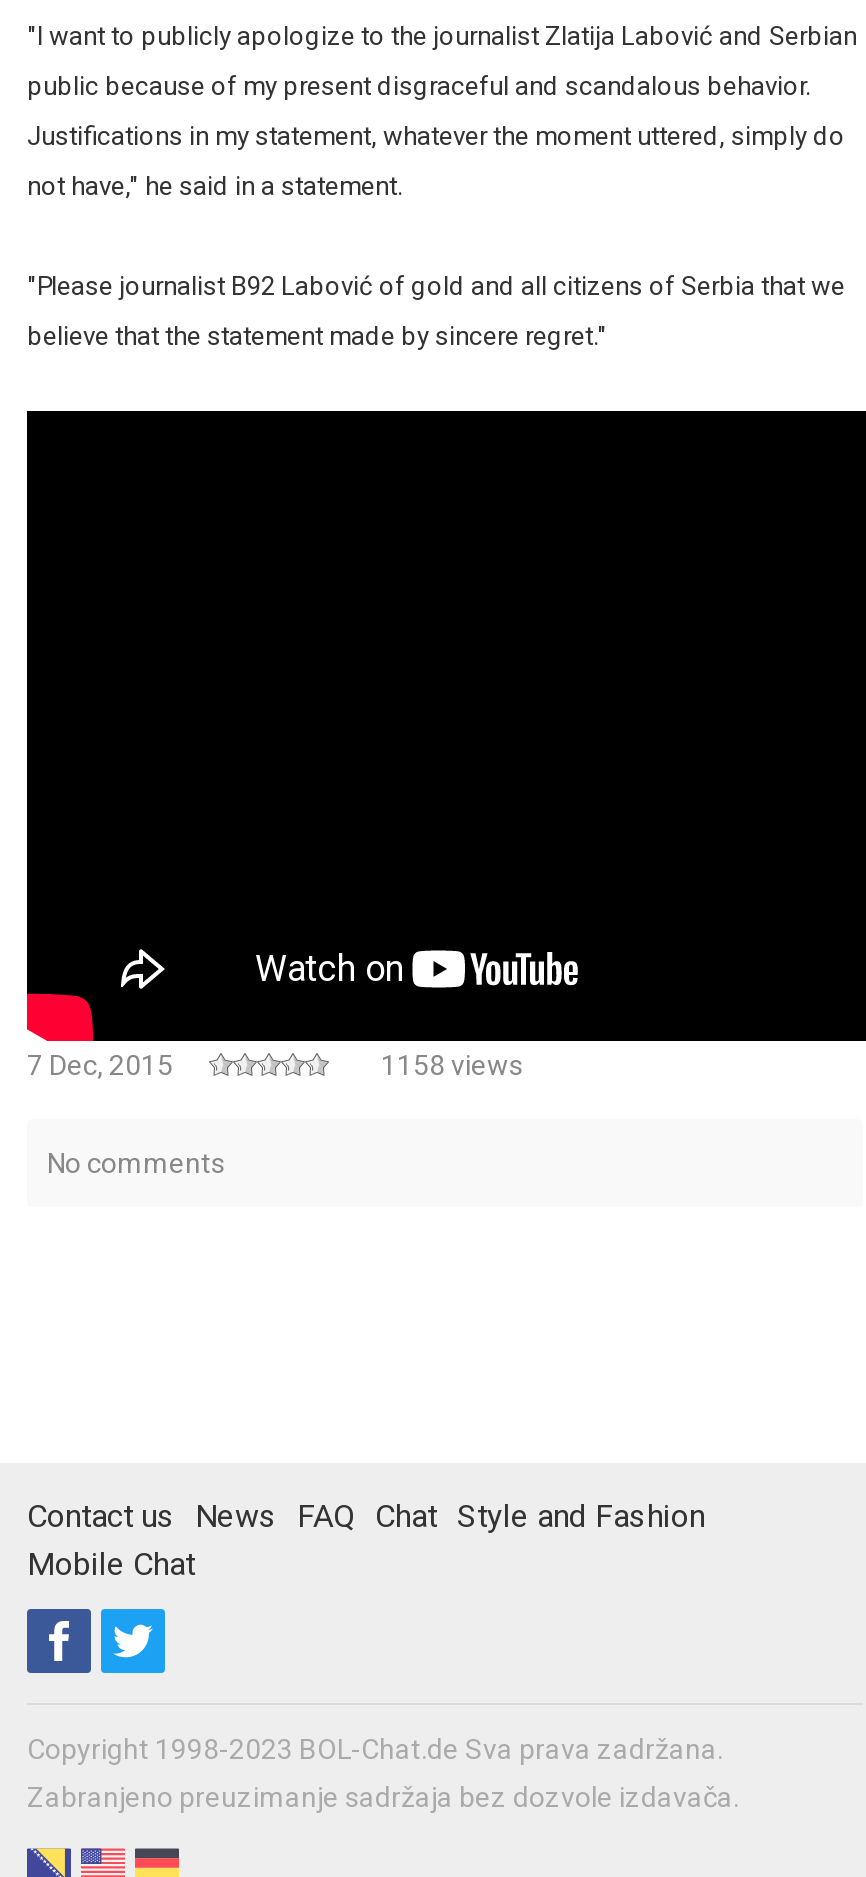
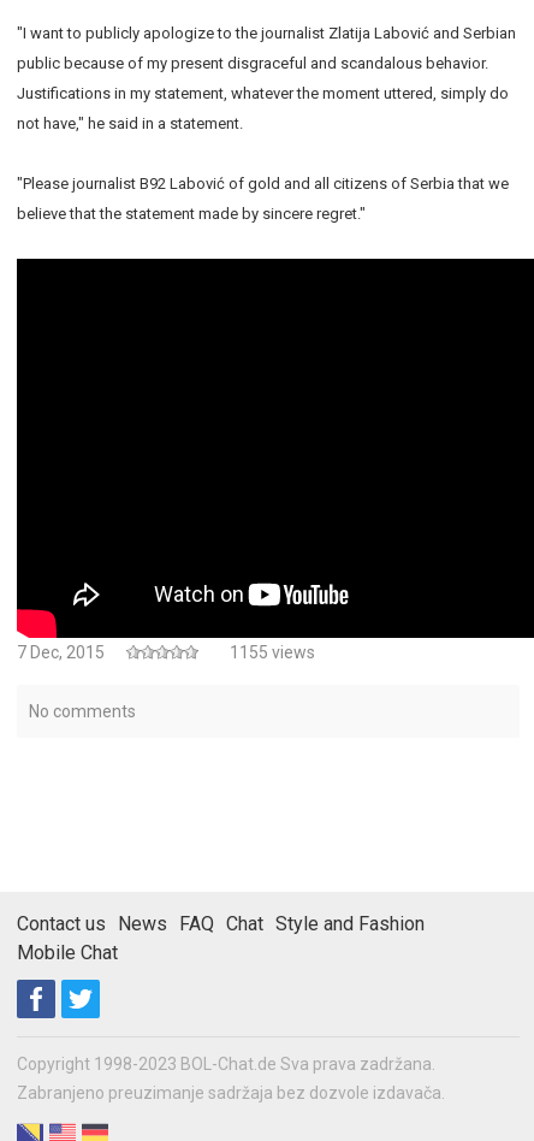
[381,1049,523,1081] 1158 views -> [230,643,315,662] 1155 views

